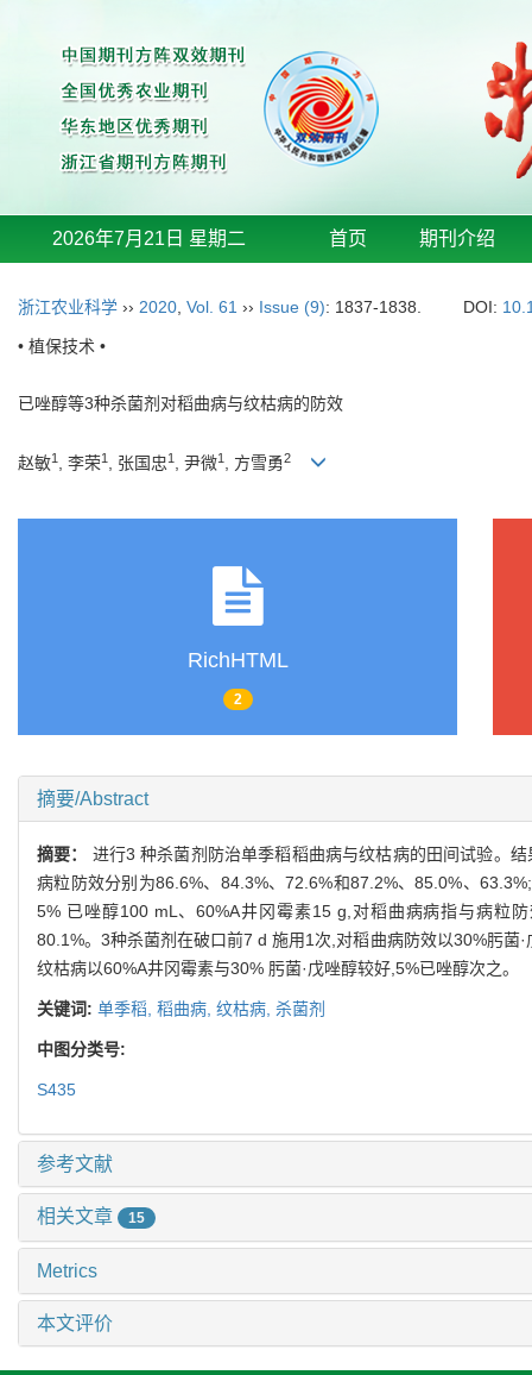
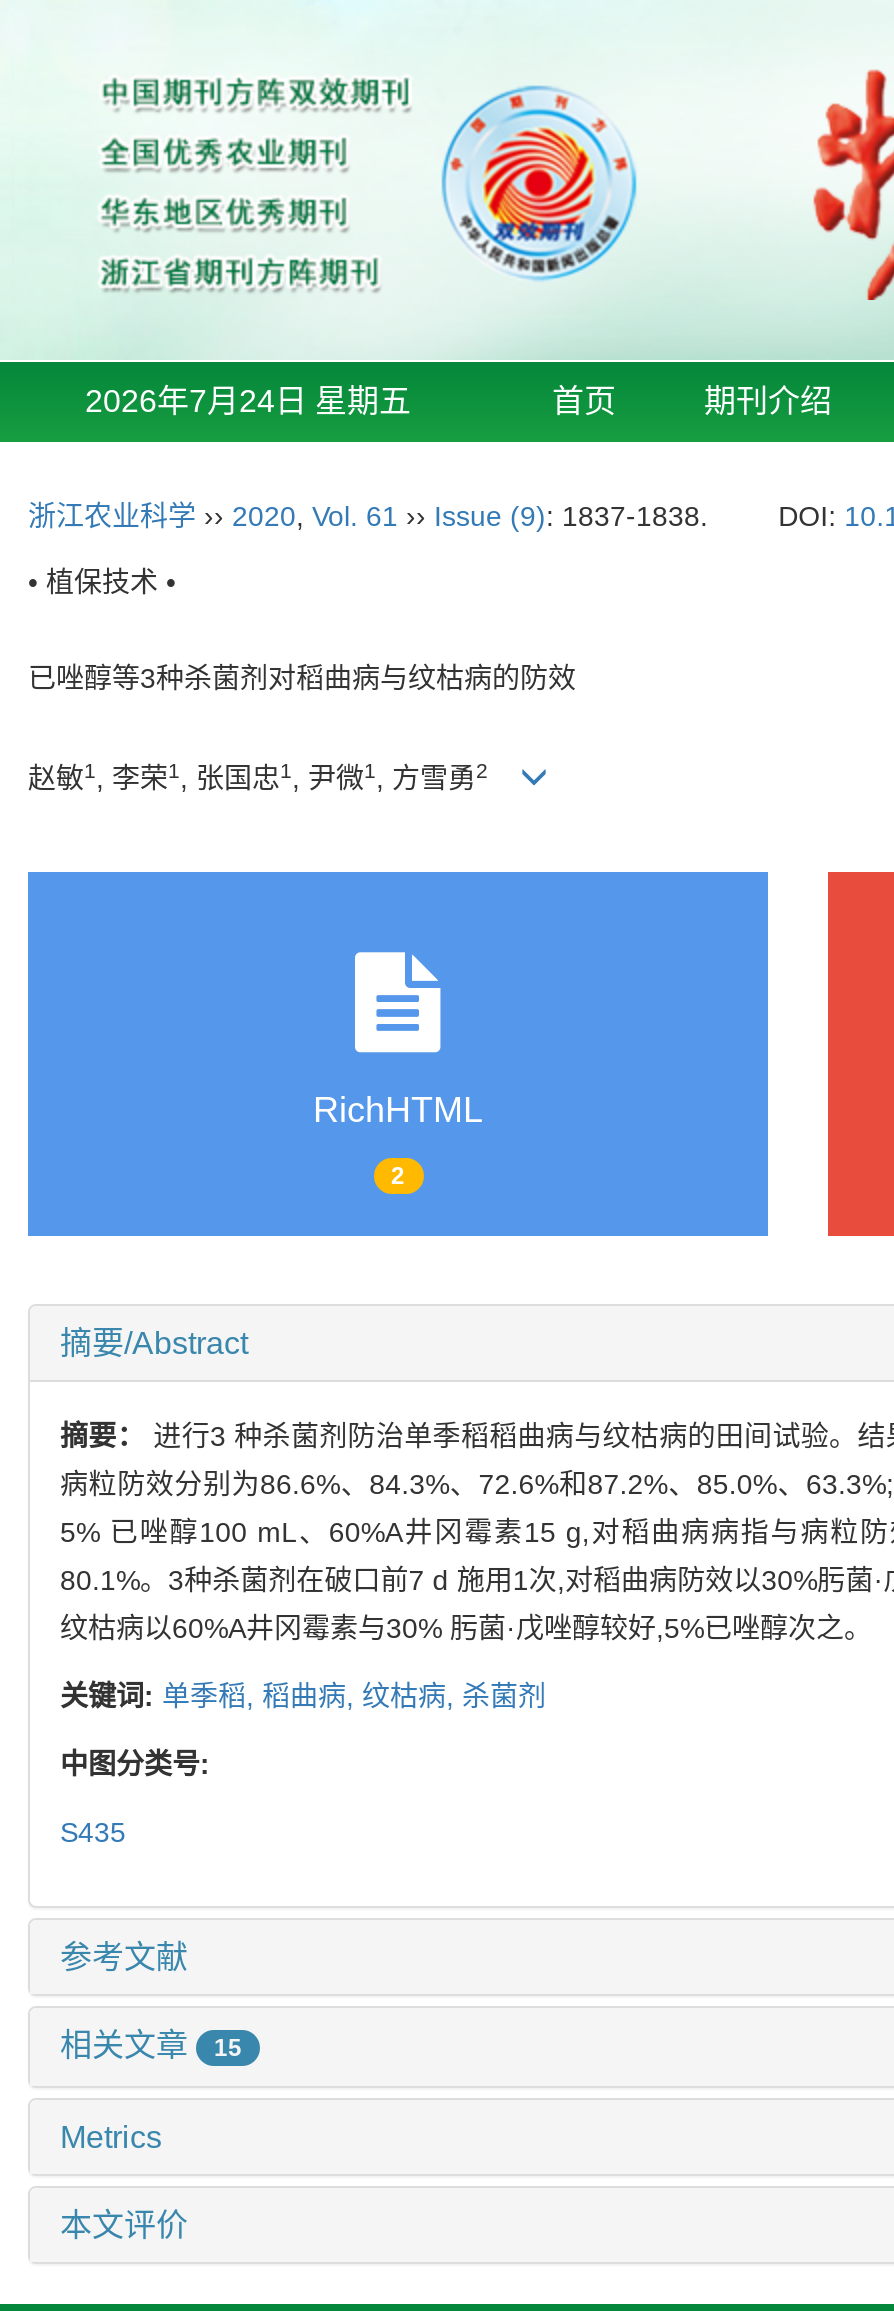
[52,228,245,249] 2026年7月21日 星期二 -> [85,384,411,418] 2026年7月24日 星期五

